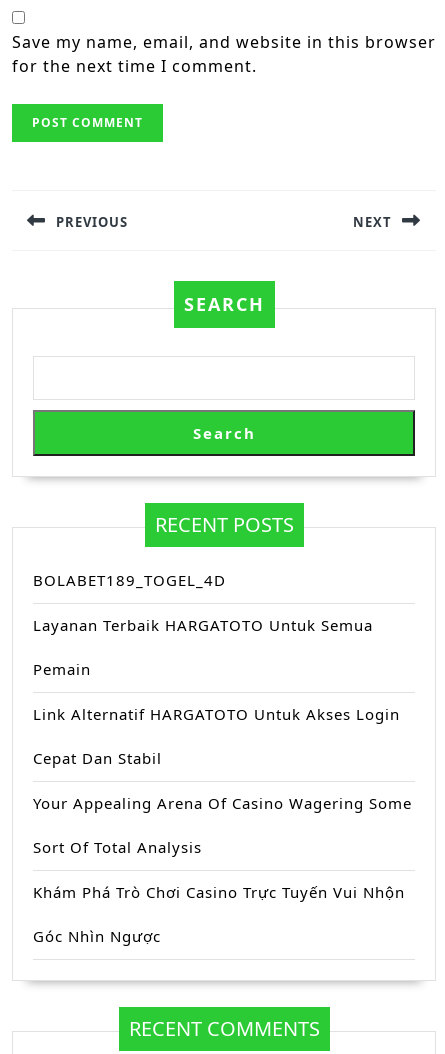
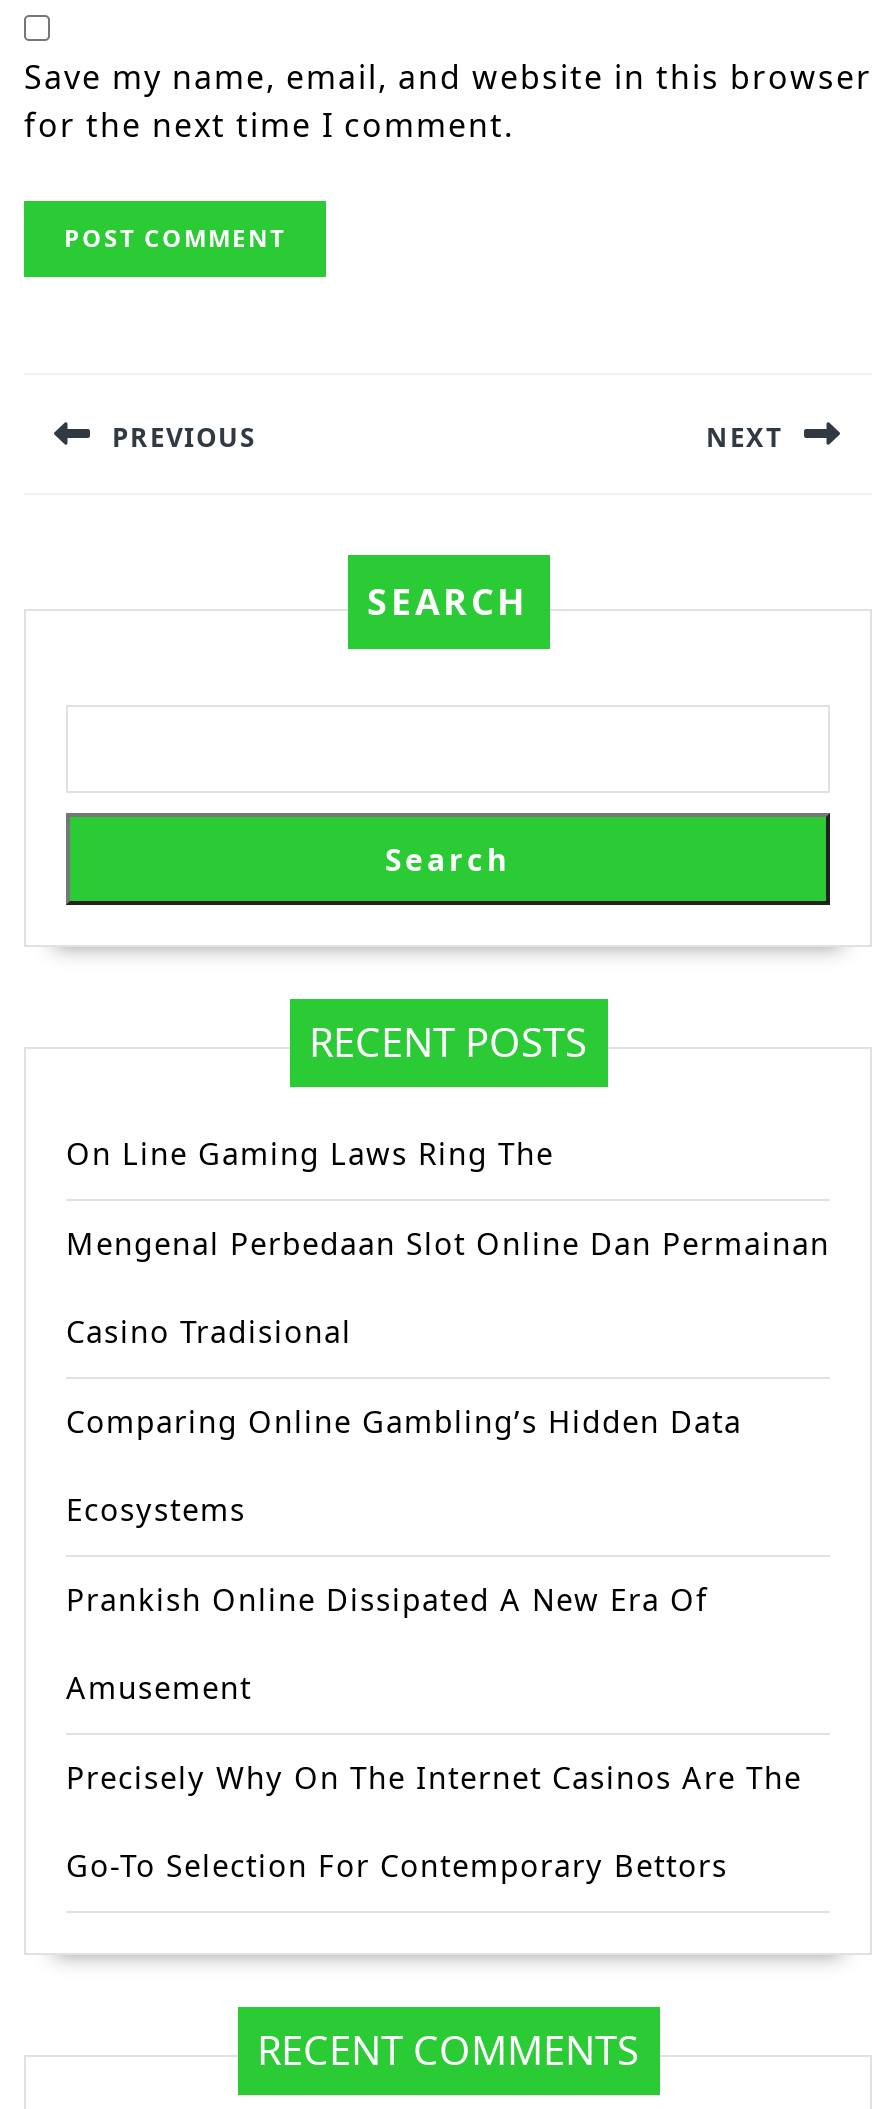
[33,570,226,590] BOLABET189_TOGEL_4D -> [66,1132,554,1172] On Line Gaming Laws Ring The
[33,615,373,635] Layanan Terbaik HARGATOTO Untuk Semua -> [66,1222,830,1262] Mengenal Perbedaan Slot Online Dan Permainan
[33,659,91,679] Pemain -> [66,1310,352,1350] Casino Tradisional
[33,704,400,724] Link Alternatif HARGATOTO Untuk Akses Login -> [66,1400,742,1440] Comparing Online Gambling’s Hidden Data
[33,748,162,768] Cepat Dan Stabil -> [66,1488,246,1528] Ecosystems
[33,793,412,813] Your Appealing Arena Of Casino Wagering Some -> [66,1578,708,1618] Prankish Online Dissipated A New Era Of
[33,837,202,857] Sort Of Total Analysis -> [66,1666,252,1706] Amusement
[33,882,405,902] Khám Phá Trò Chơi Casino Trực Tuyến Vui Nhộn -> [66,1756,802,1796] Precisely Why On The Internet Casinos Are The
[33,926,161,946] Góc Nhìn Ngược -> [66,1844,728,1884] Go-To Selection For Contemporary Bettors

